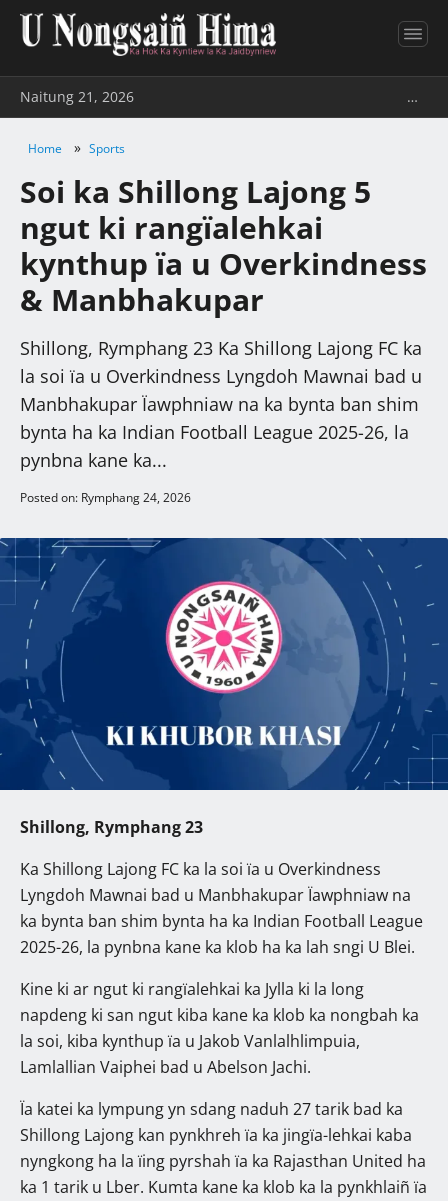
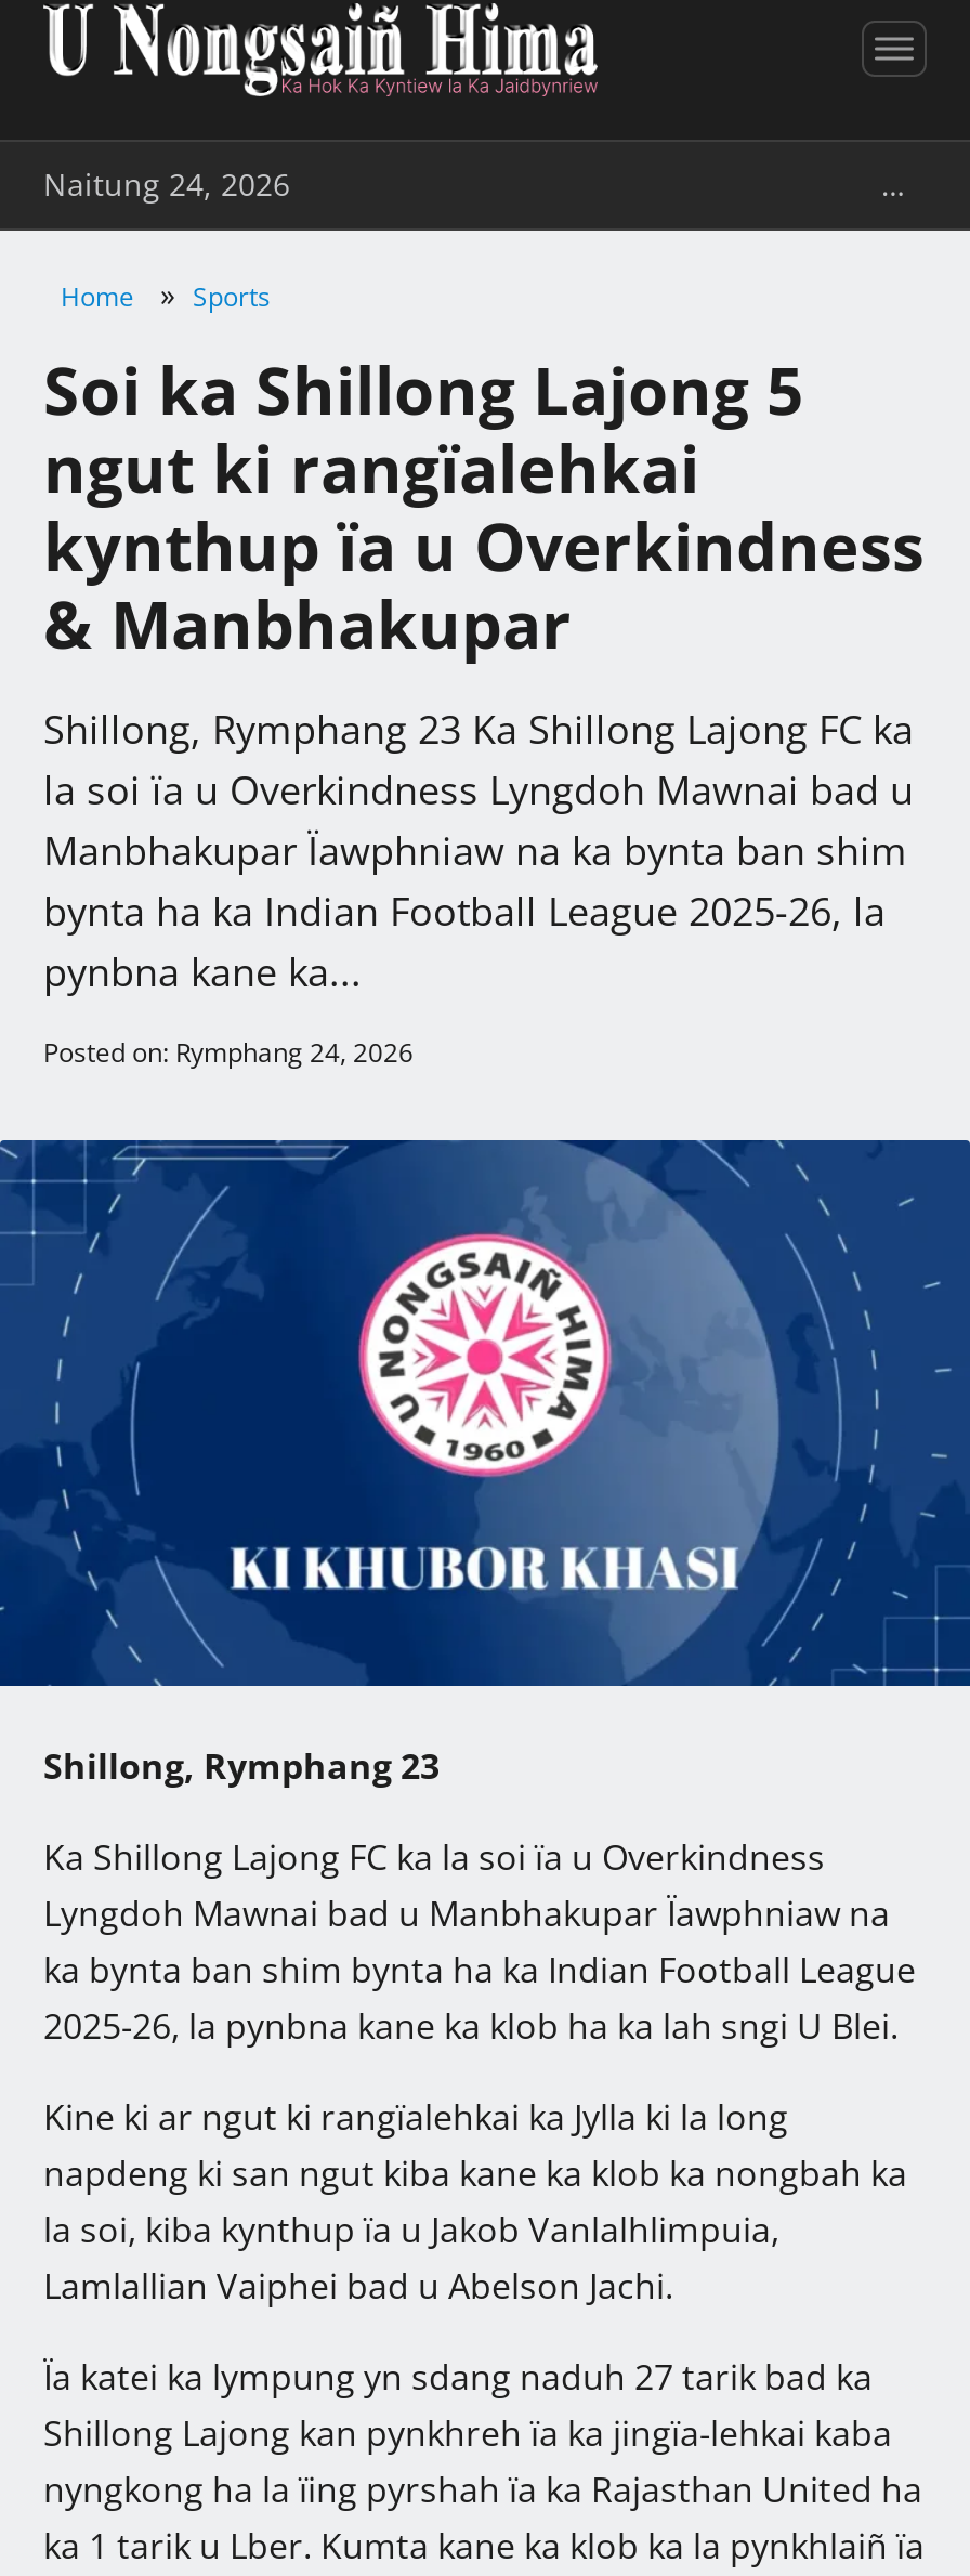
[20,87,134,106] Naitung 21, 2026 -> [43,163,290,204] Naitung 24, 2026

